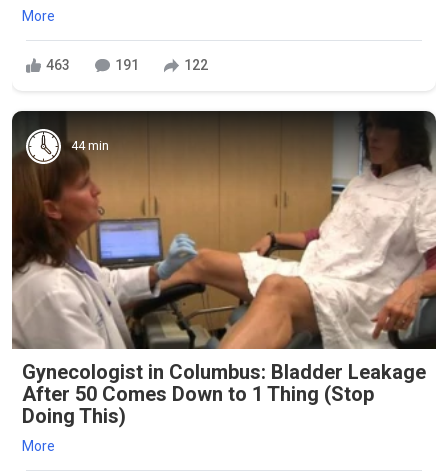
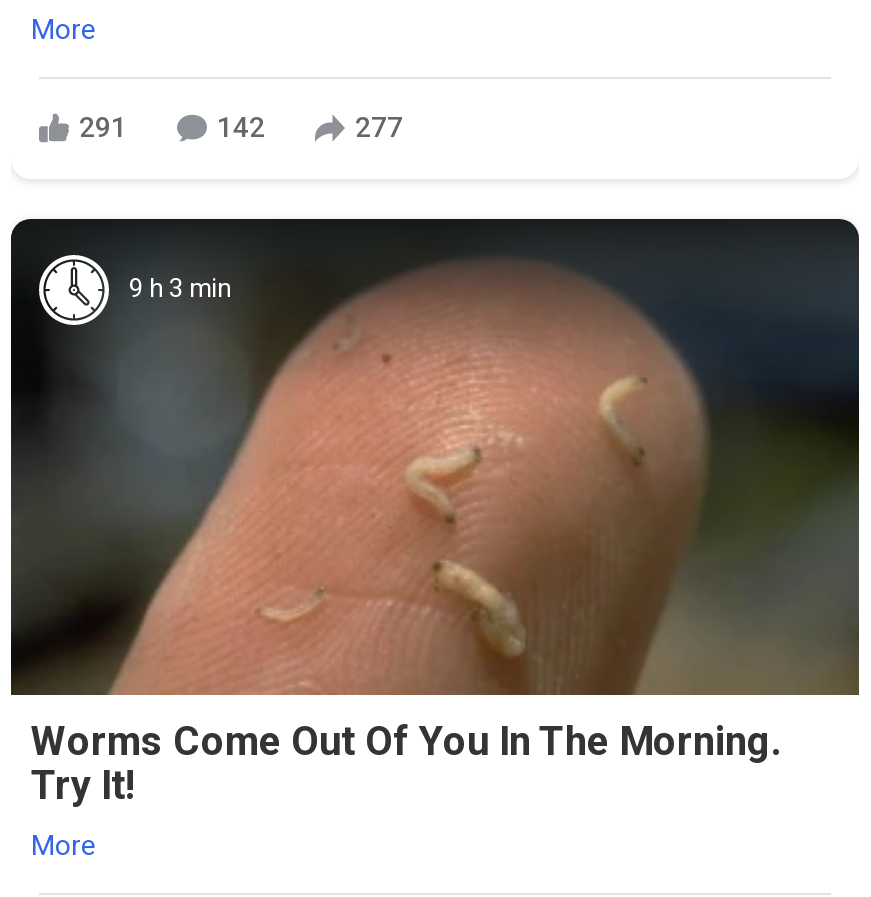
[46,57,208,73] 463 | 191 | 122 -> [79,111,403,143] 291 | 142 | 277
[12,122,437,350] [image] | 44 min -> [11,243,861,659] [image] | 9 h 3 min
[22,360,426,428] Gynecologist in Columbus: Bladder Leakage | After 50 Comes Down to 1 Thing (Stop | Doing This) -> [31,717,781,809] Worms Come Out Of You In The Morning. | Try It!

